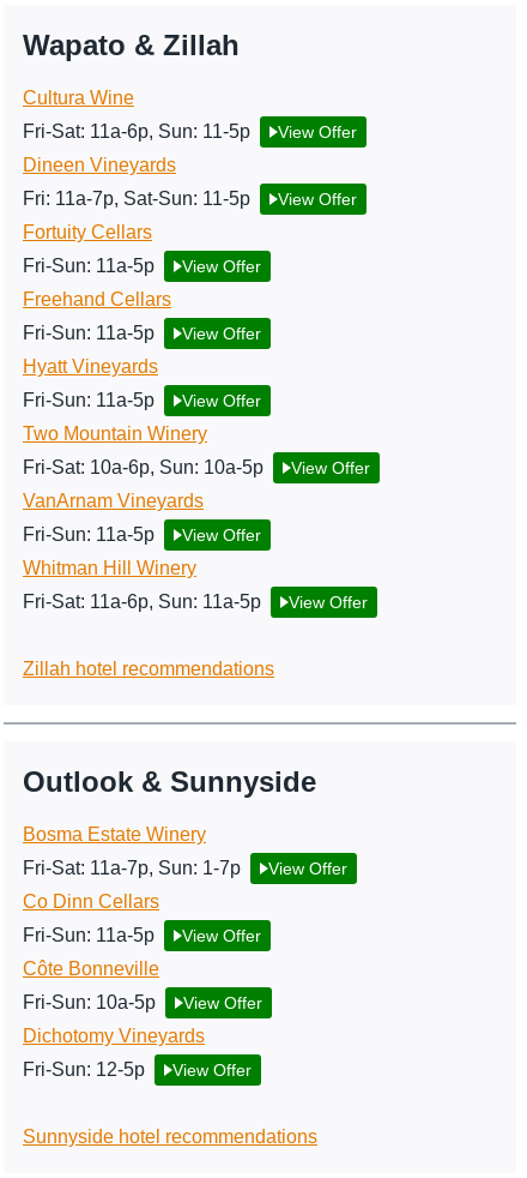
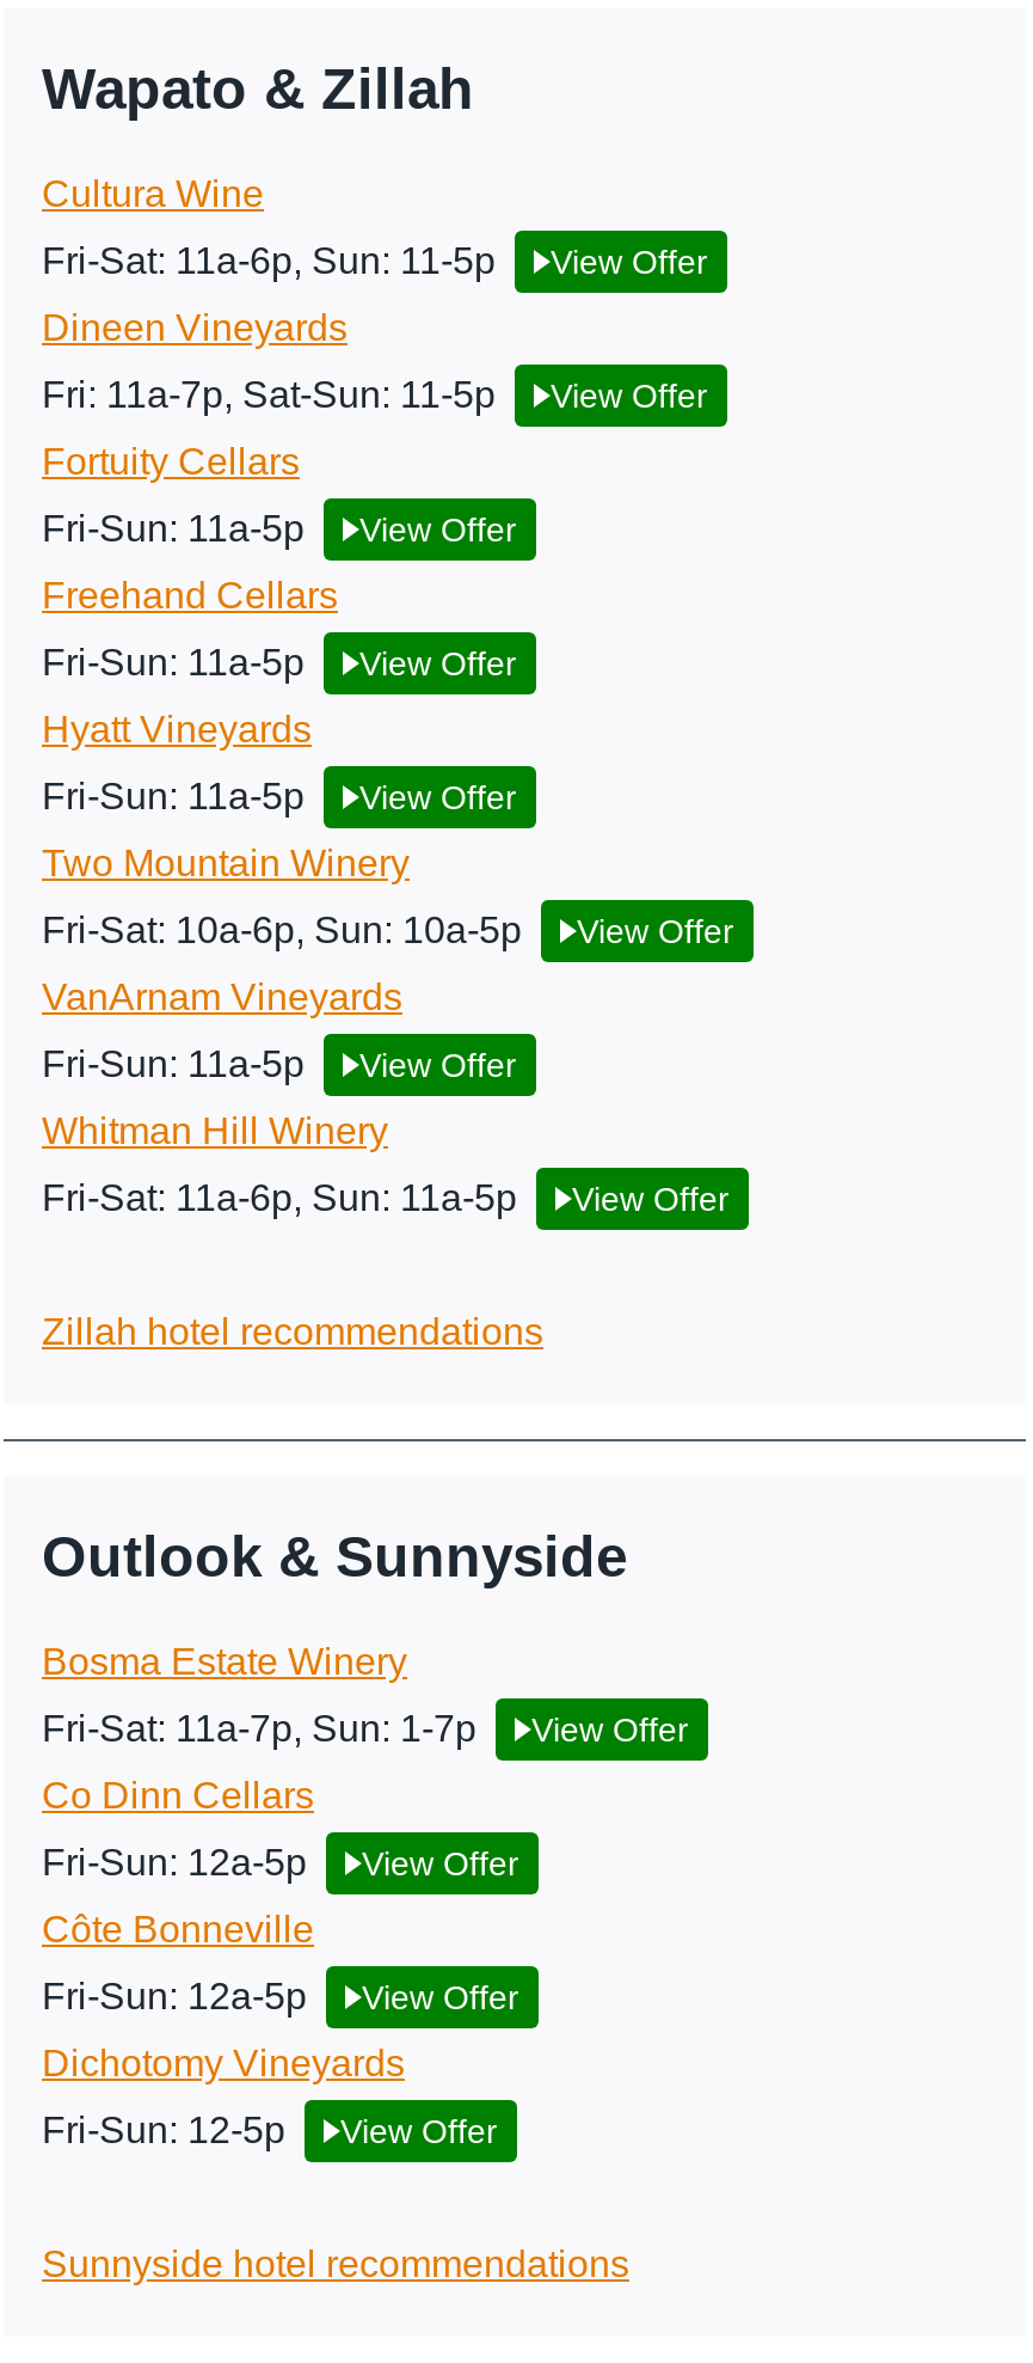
[23,924,261,945] Fri-Sun: 11a-5p View Offer -> [42,1841,519,1882] Fri-Sun: 12a-5p View Offer
[23,992,262,1012] Fri-Sun: 10a-5p View Offer -> [42,1975,519,2015] Fri-Sun: 12a-5p View Offer

